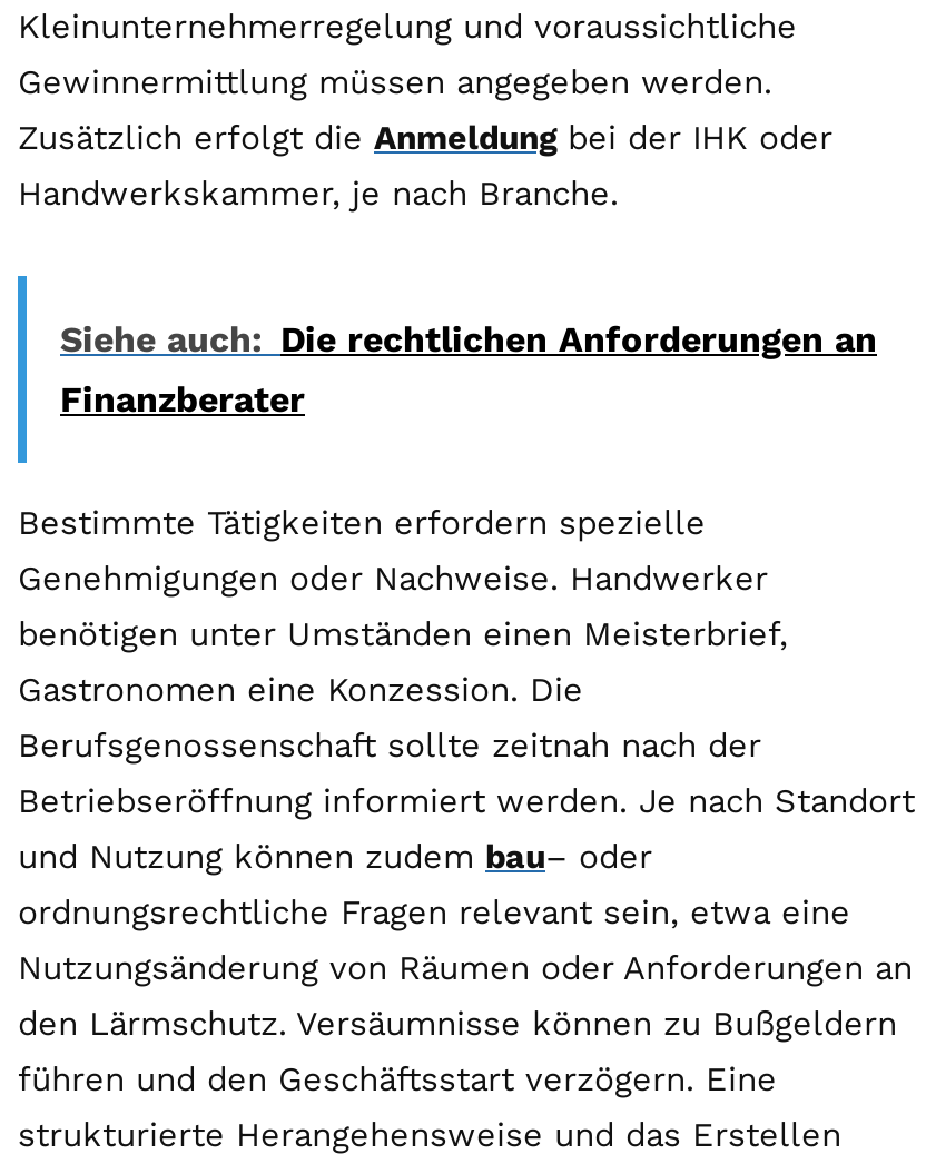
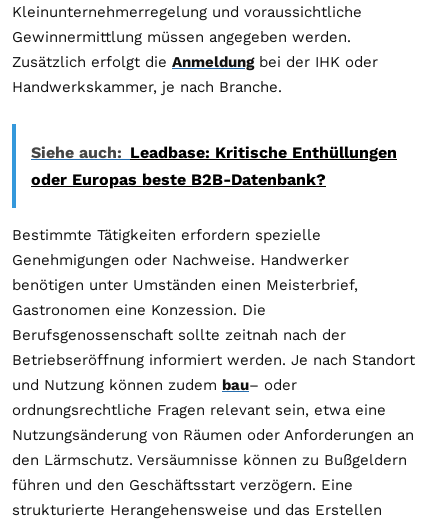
[60,319,877,421] Siehe auch: Die rechtlichen Anforderungen an | Finanzberater -> [31,143,397,189] Siehe auch: Leadbase: Kritische Enthüllungen | oder Europas beste B2B-Datenbank?

